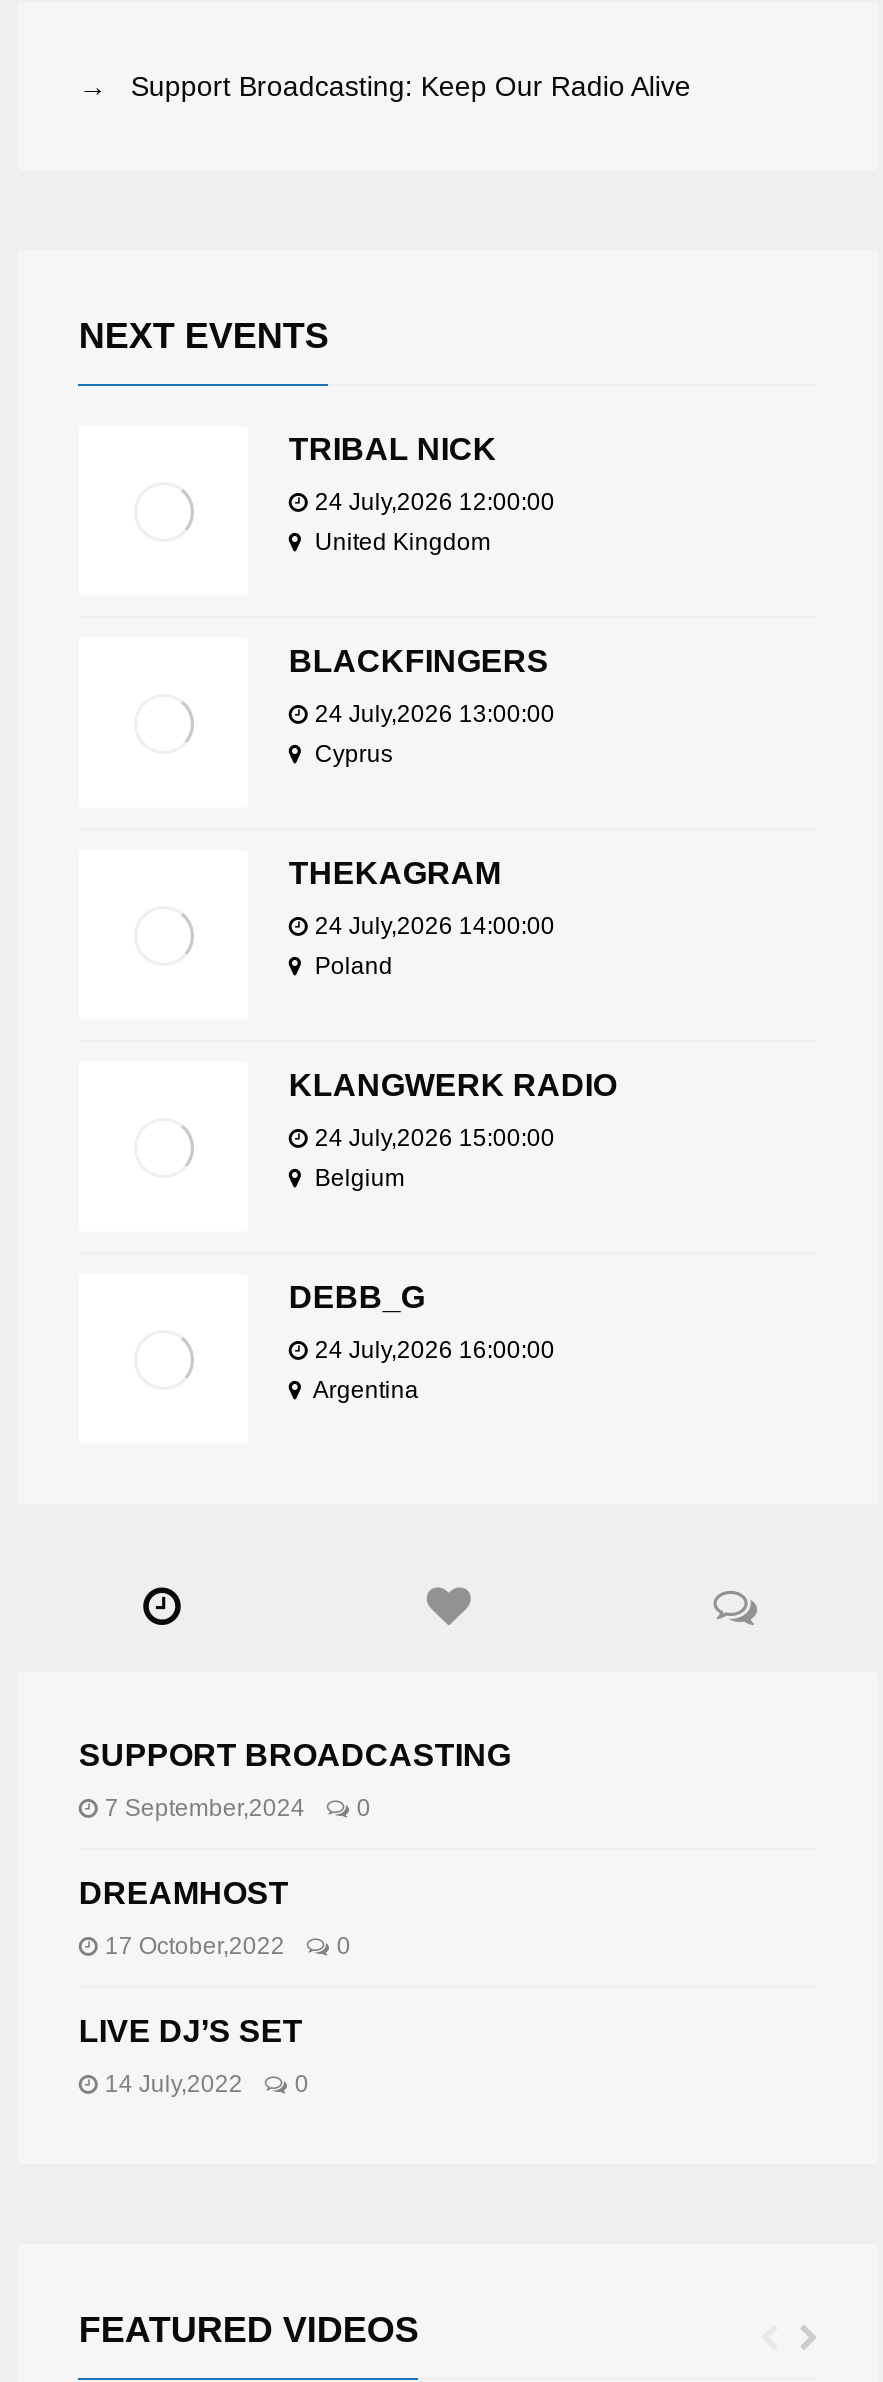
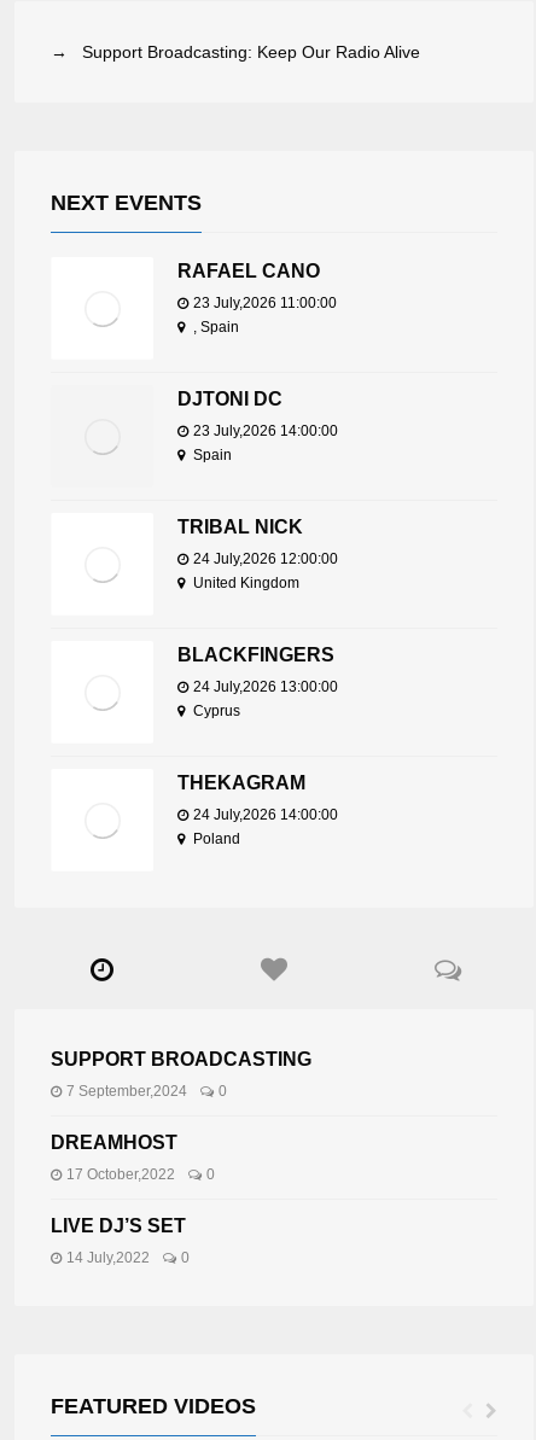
none -> [178,260,337,335] RAFAEL CANO | 23 July,2026 11:00:00 | , Spain
none -> [178,388,339,463] DJTONI DC | 23 July,2026 14:00:00 | Spain
moved [289,432,555,980] -> [178,516,339,847]: TRIBAL NICK | 24 July,2026 12:00:00 | United Kingdom | ... | 24 July,2026 14:00:00 | Poland
[289,1068,617,1192] KLANGWERK RADIO | 24 July,2026 15:00:00 | Belgium -> none
[289,1280,555,1404] DEBB_G | 24 July,2026 16:00:00 | Argentina -> none

